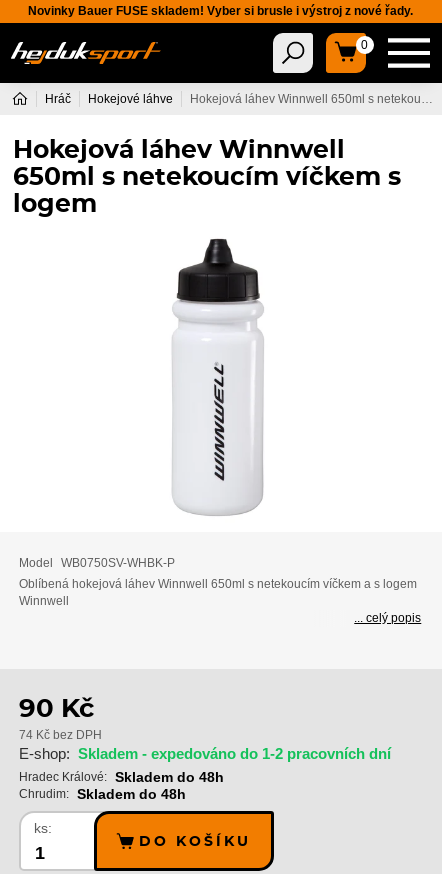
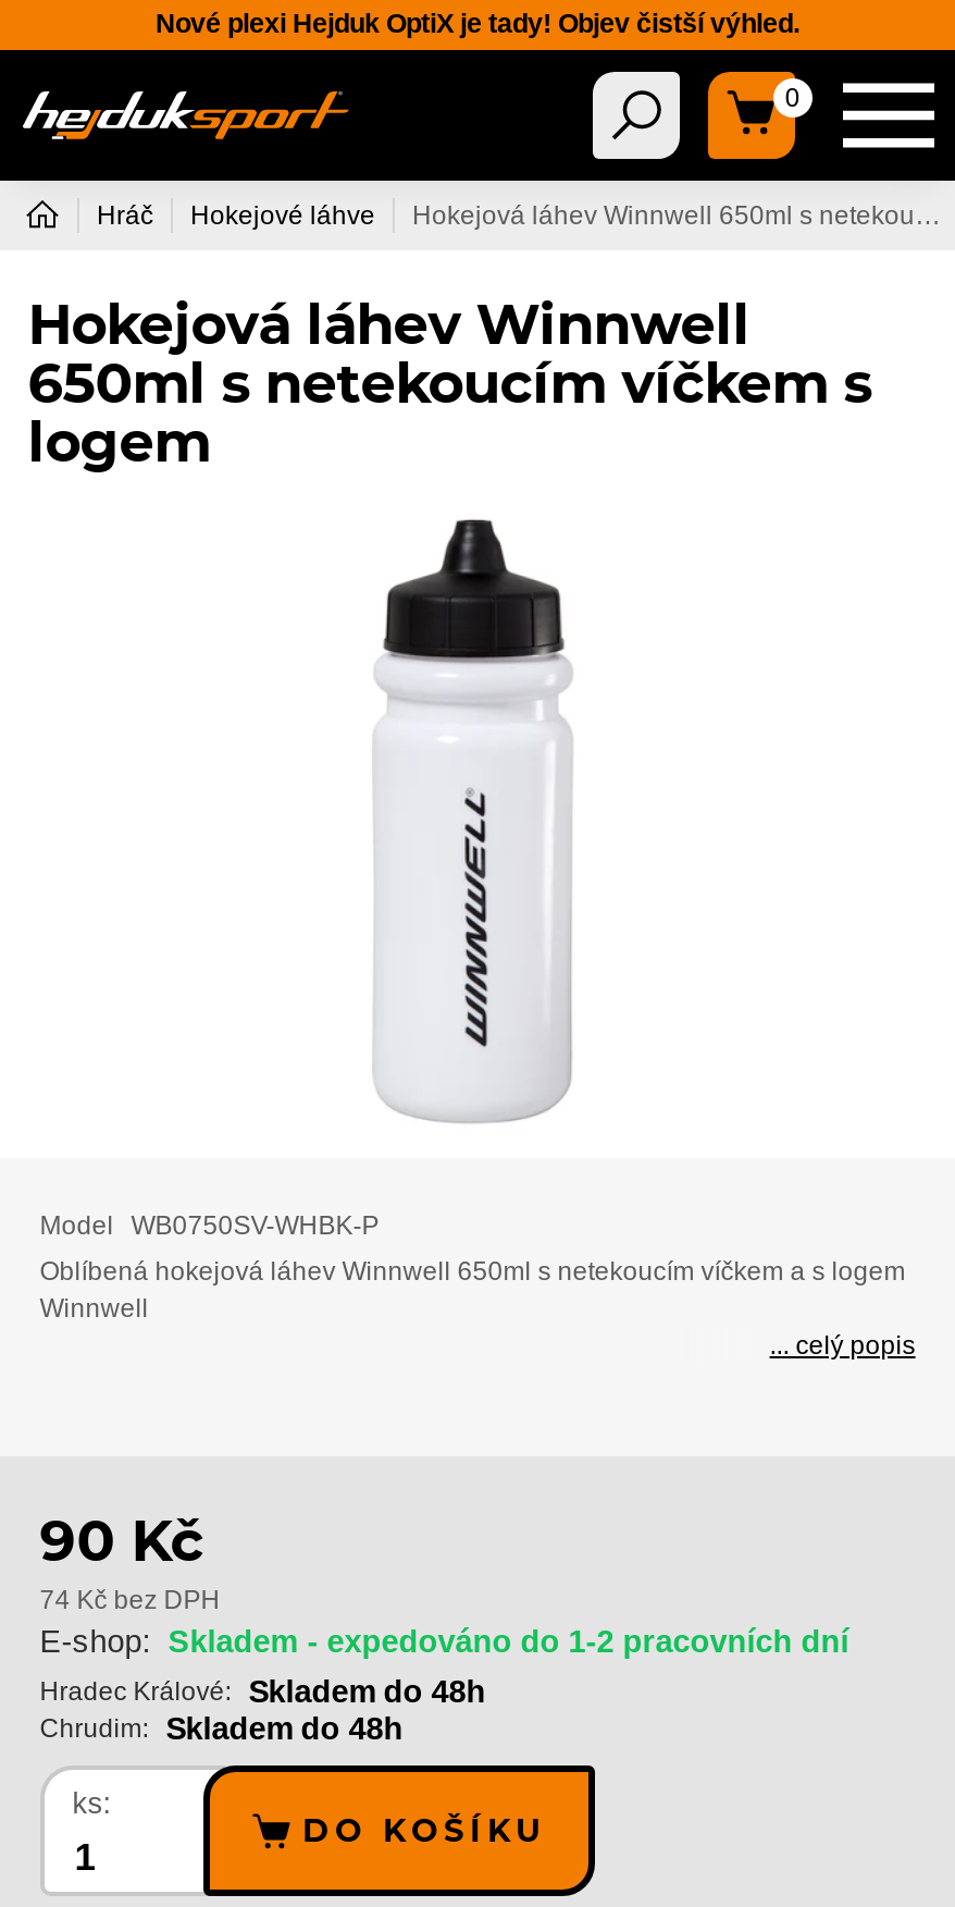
[27,4,412,18] Novinky Bauer FUSE skladem! Vyber si brusle i výstroj z nové řady. -> [156,9,799,40] Nové plexi Hejduk OptiX je tady! Objev čistší výhled.

